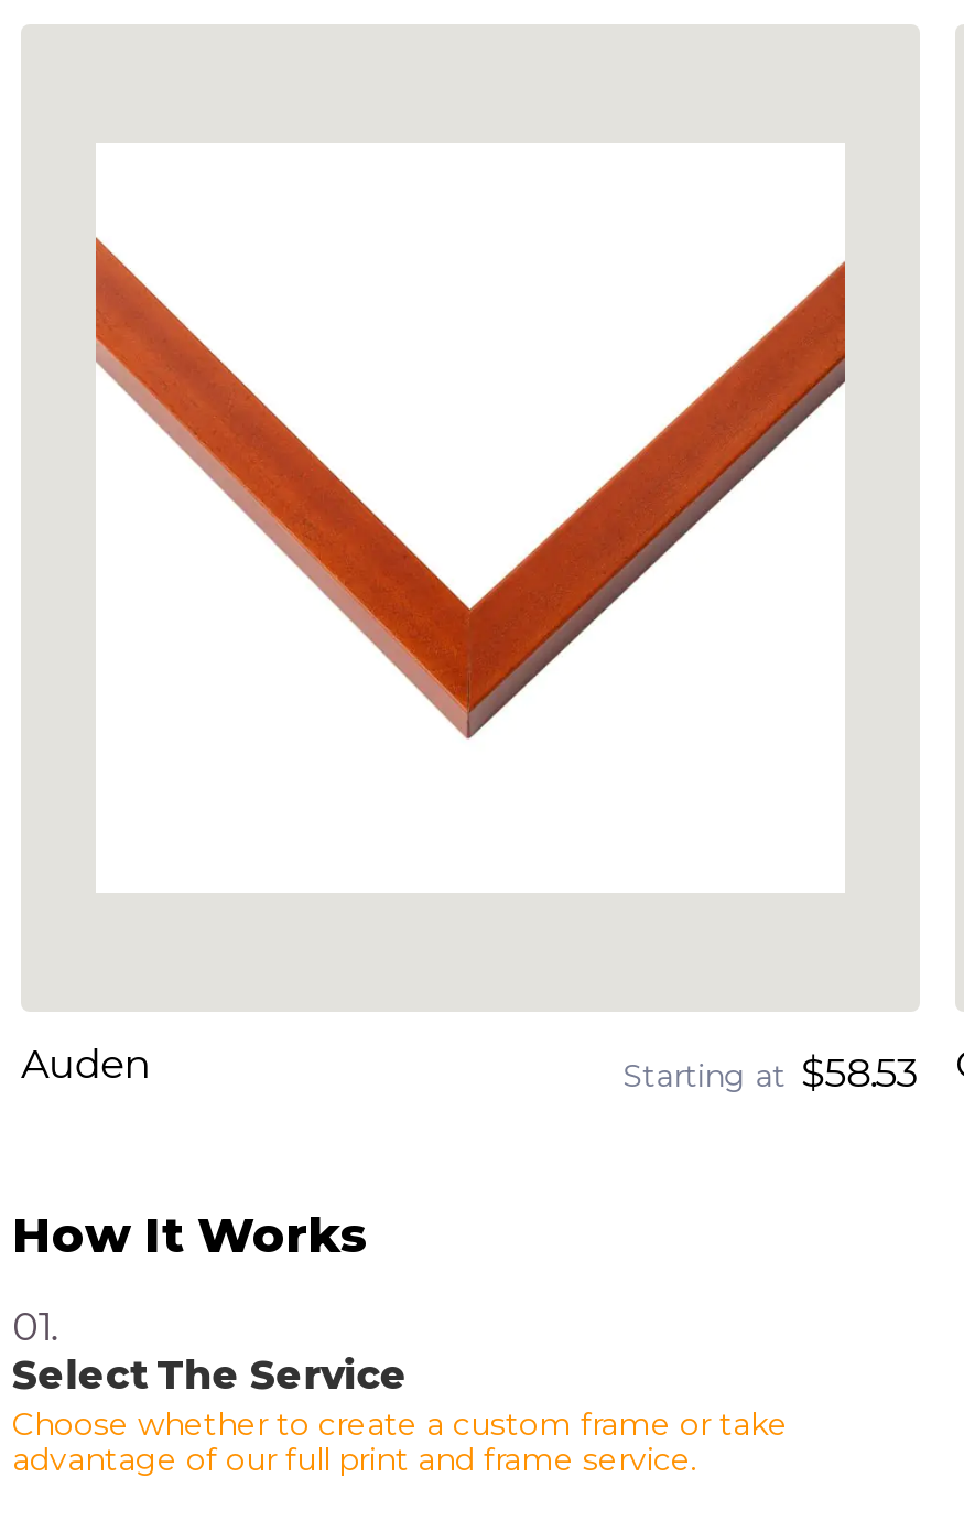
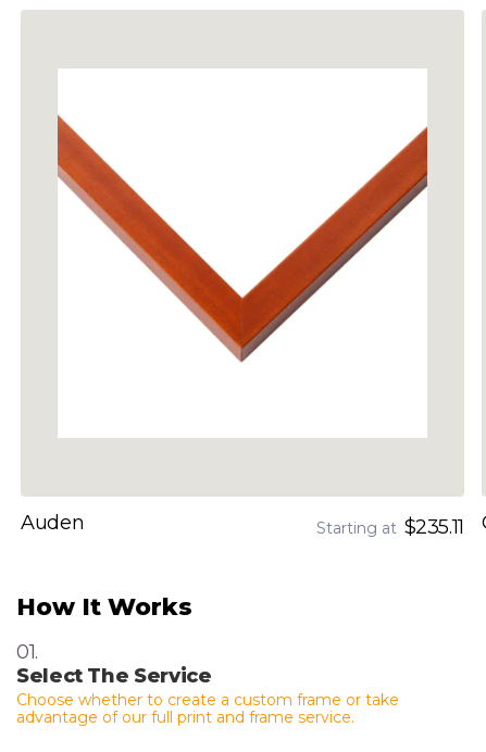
[623,1049,920,1097] Starting at $58.53 -> [316,515,464,539] Starting at $235.11

